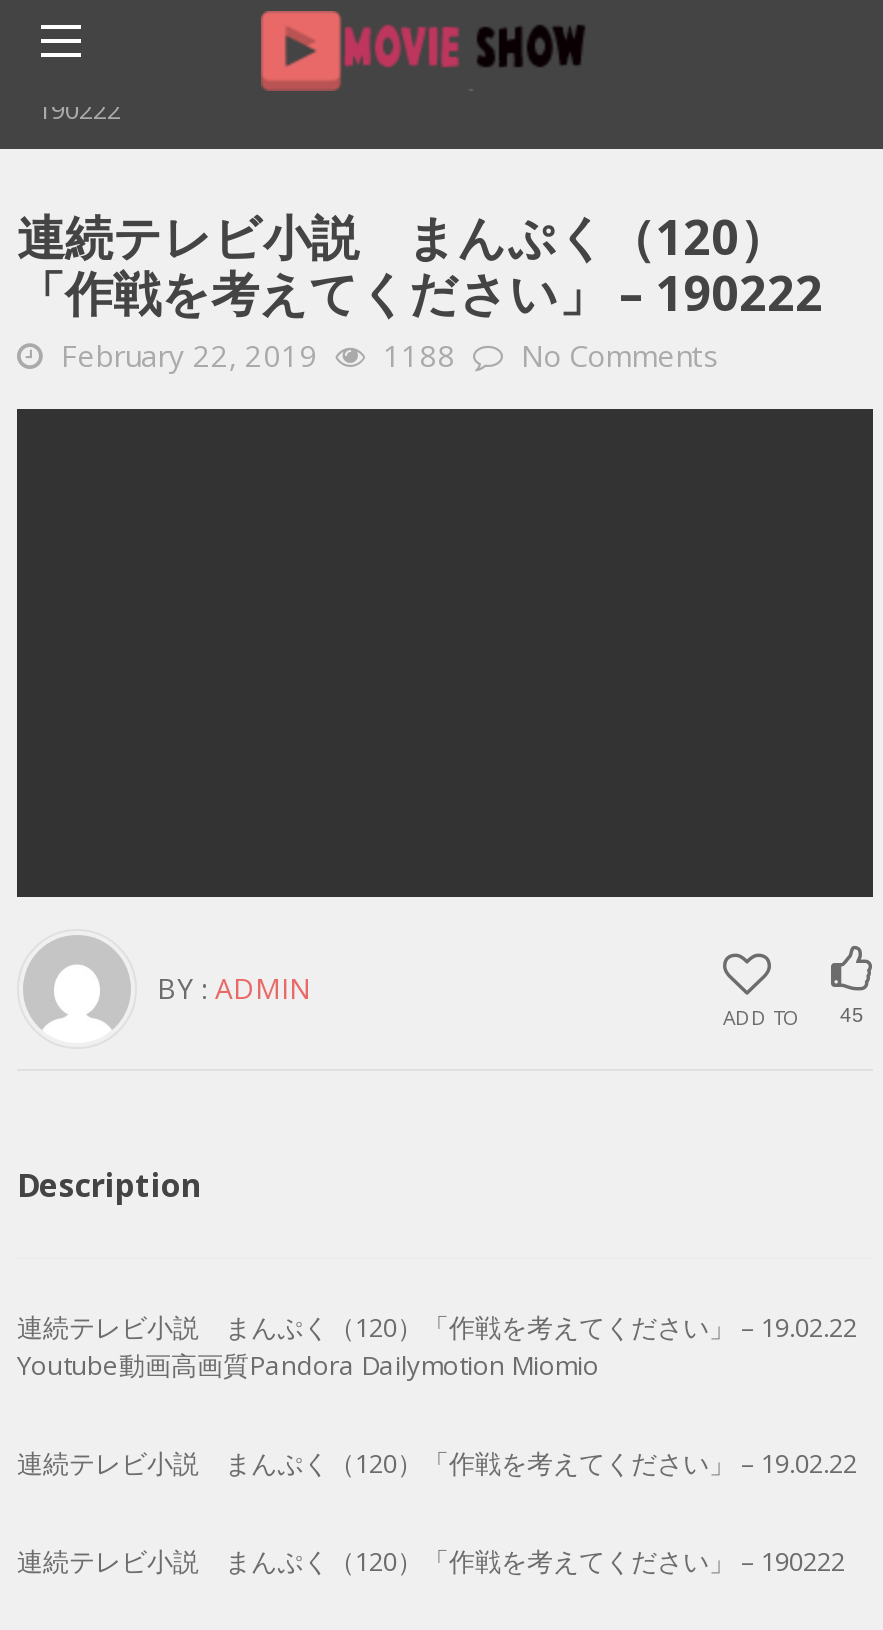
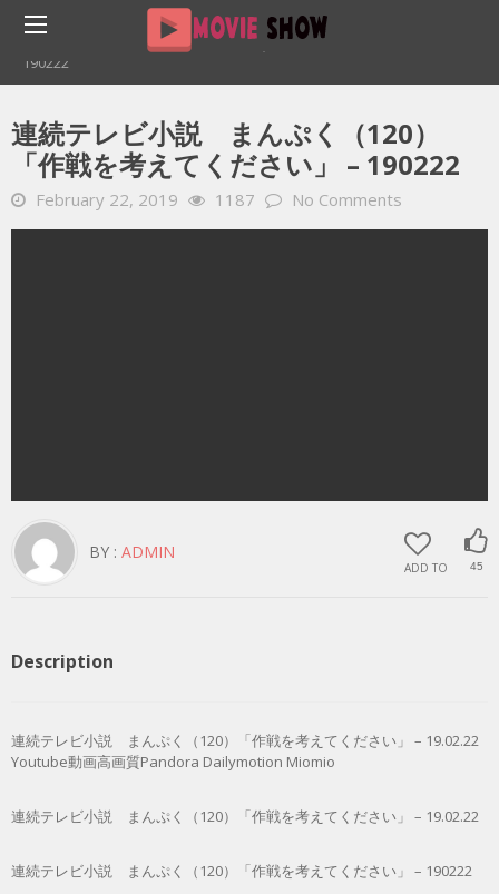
[61,335,719,375] February 22, 2019 1188 No Comments -> [36,188,402,210] February 22, 2019 1187 No Comments

